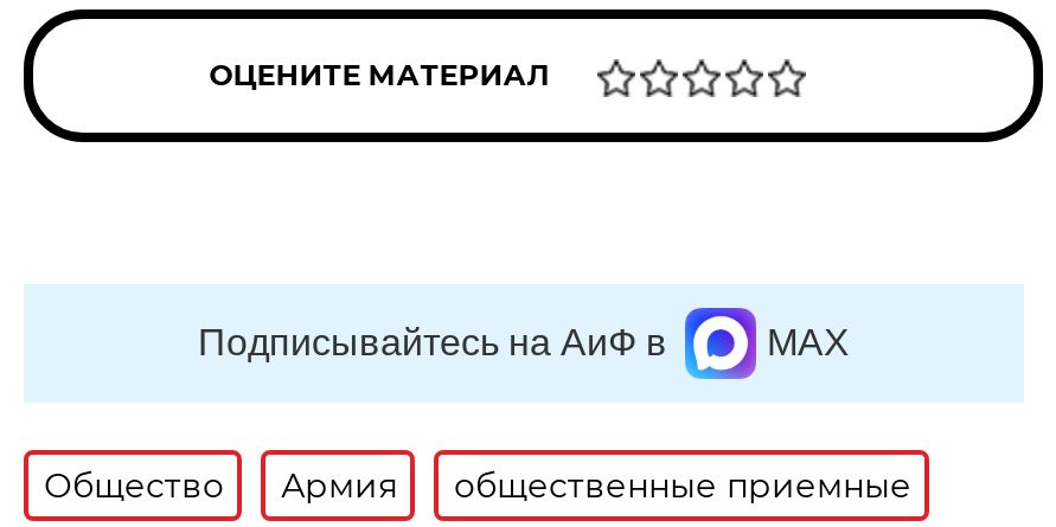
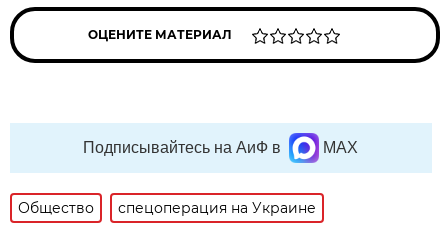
[281,464,911,507] Армия | общественные приемные -> [118,199,316,217] спецоперация на Украине

